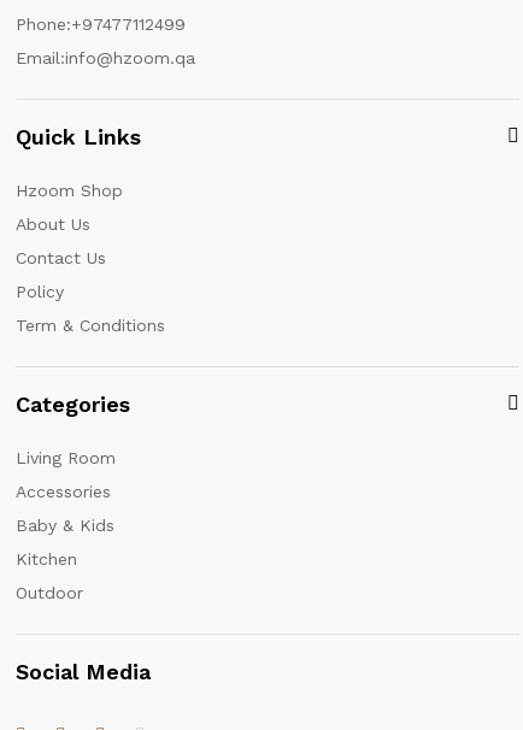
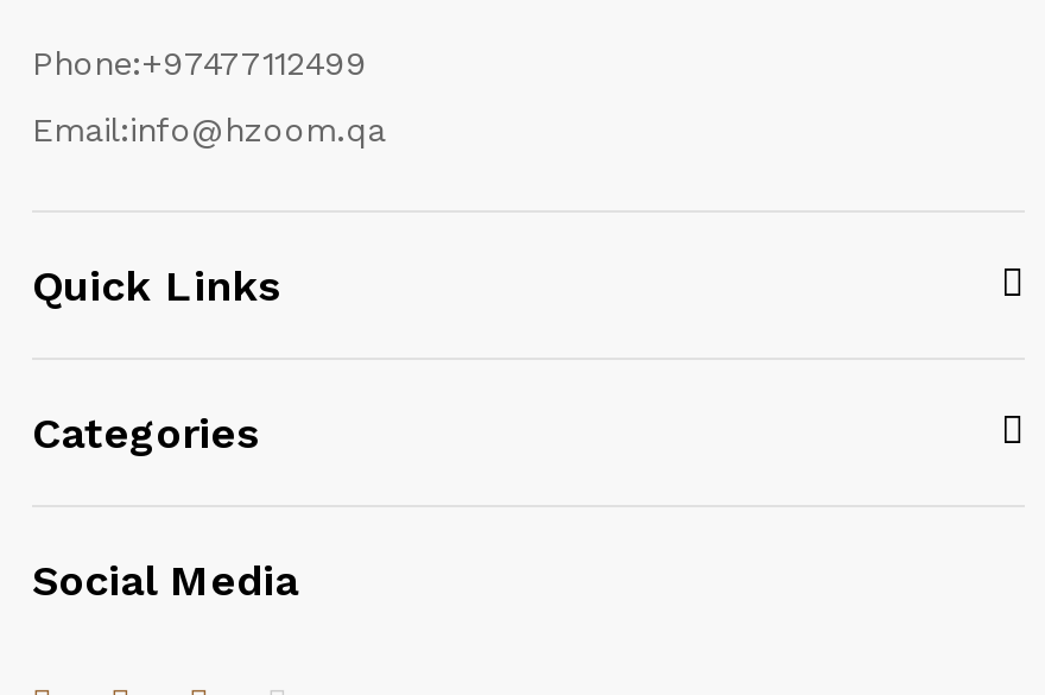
[16,180,165,334] Hzoom Shop | About Us | Contact Us | Policy | Term & Conditions -> none
[16,448,116,602] Living Room | Accessories | Baby & Kids | Kitchen | Outdoor -> none

